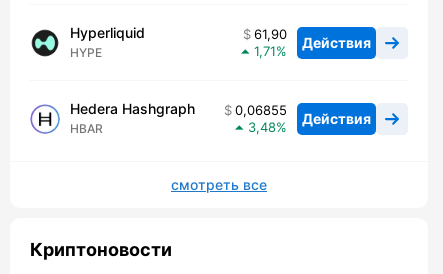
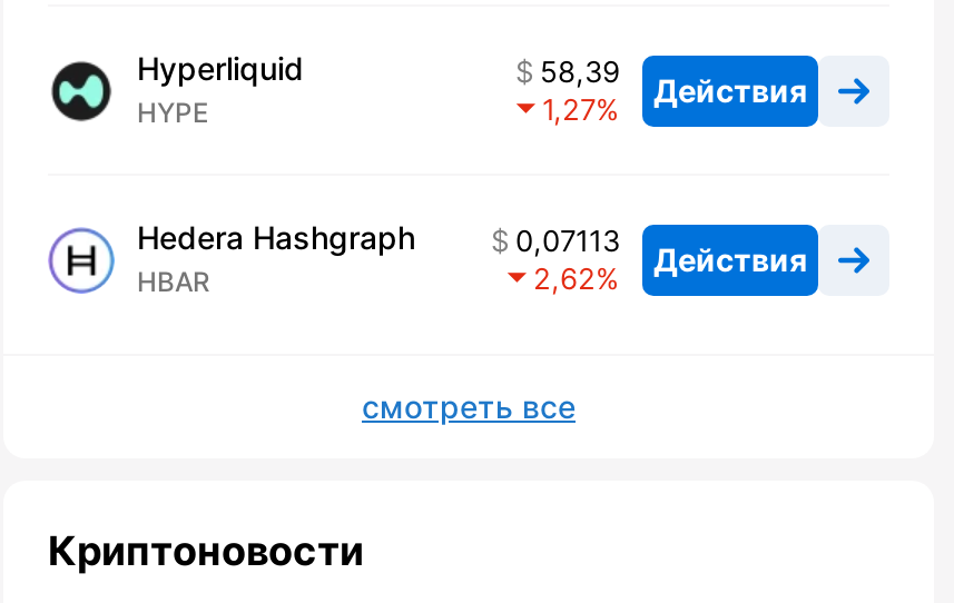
[254,26,371,51] 61,90 Действия -> [540,54,807,109] 58,39 Действия
[254,43,276,59] 1,71 -> [542,92,596,128] 1,27
[235,102,371,127] 0,06855 Действия -> [515,223,807,278] 0,07113 Действия
[248,119,276,135] 3,48 -> [533,261,596,297] 2,62

